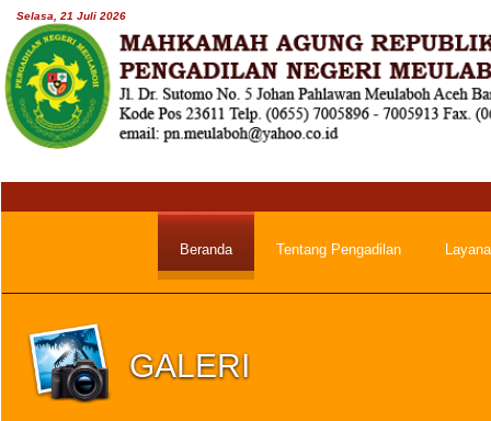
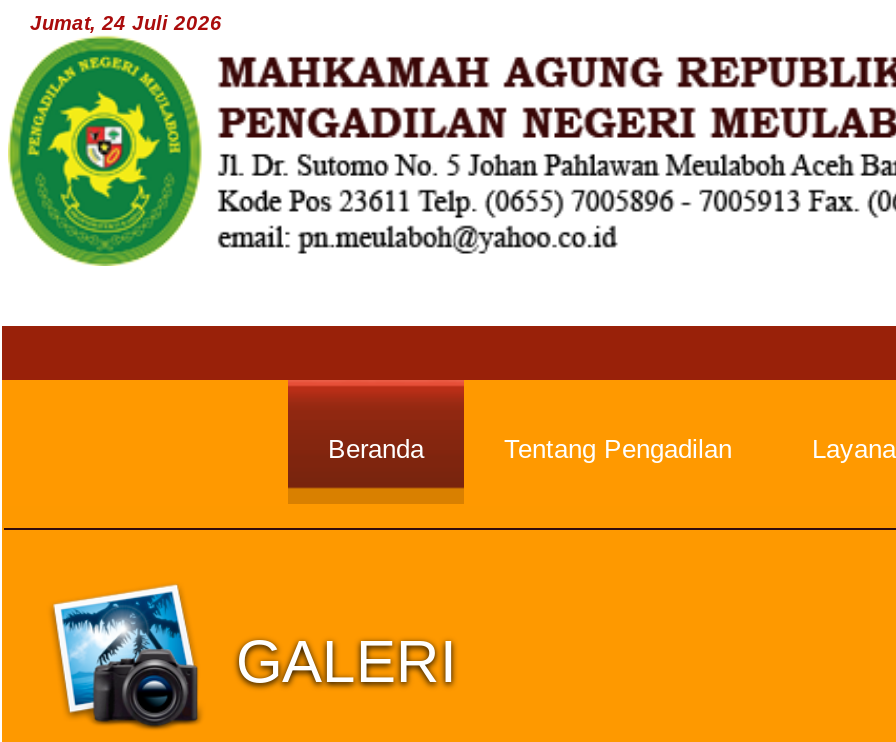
[16,10,126,22] Selasa, 21 Juli 2026 -> [30,12,222,34] Jumat, 24 Juli 2026

